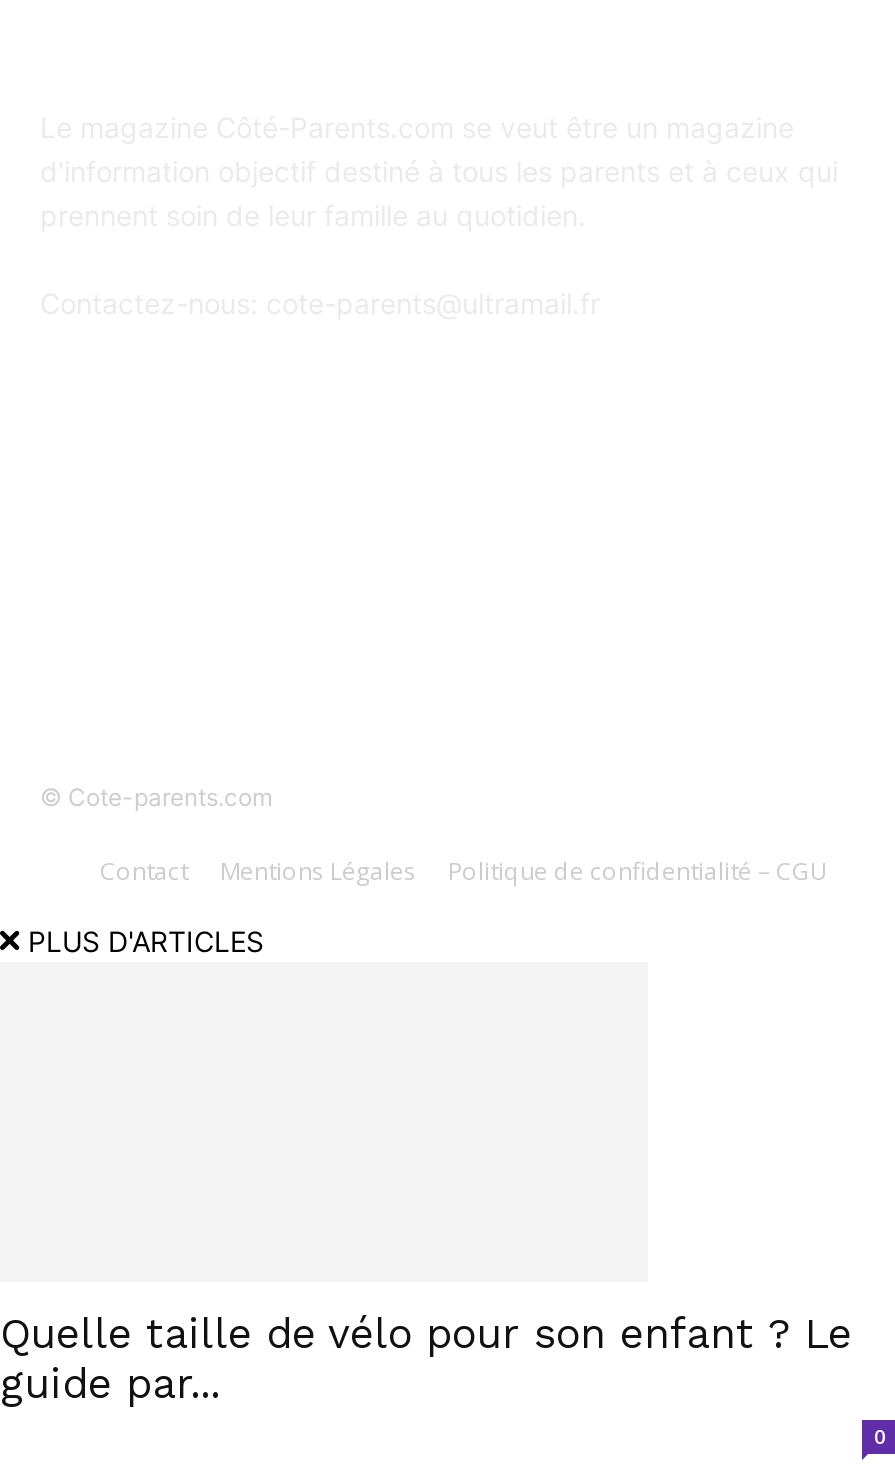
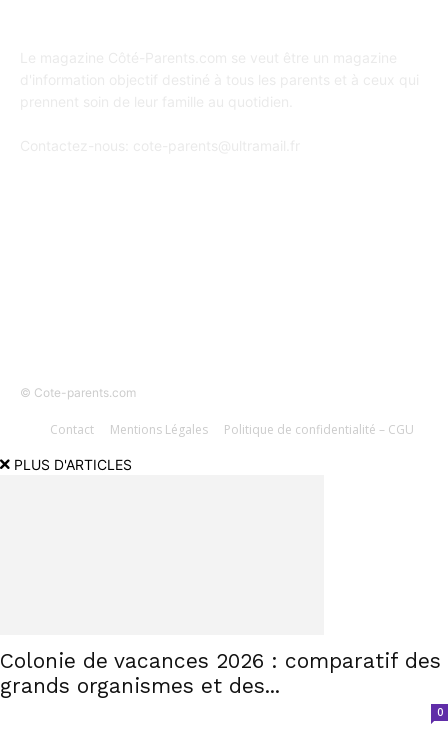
[0,1308,852,1408] Quelle taille de vélo pour son enfant ? Le | guide par... -> [0,648,441,698] Colonie de vacances 2026 : comparatif des | grands organismes et des...

